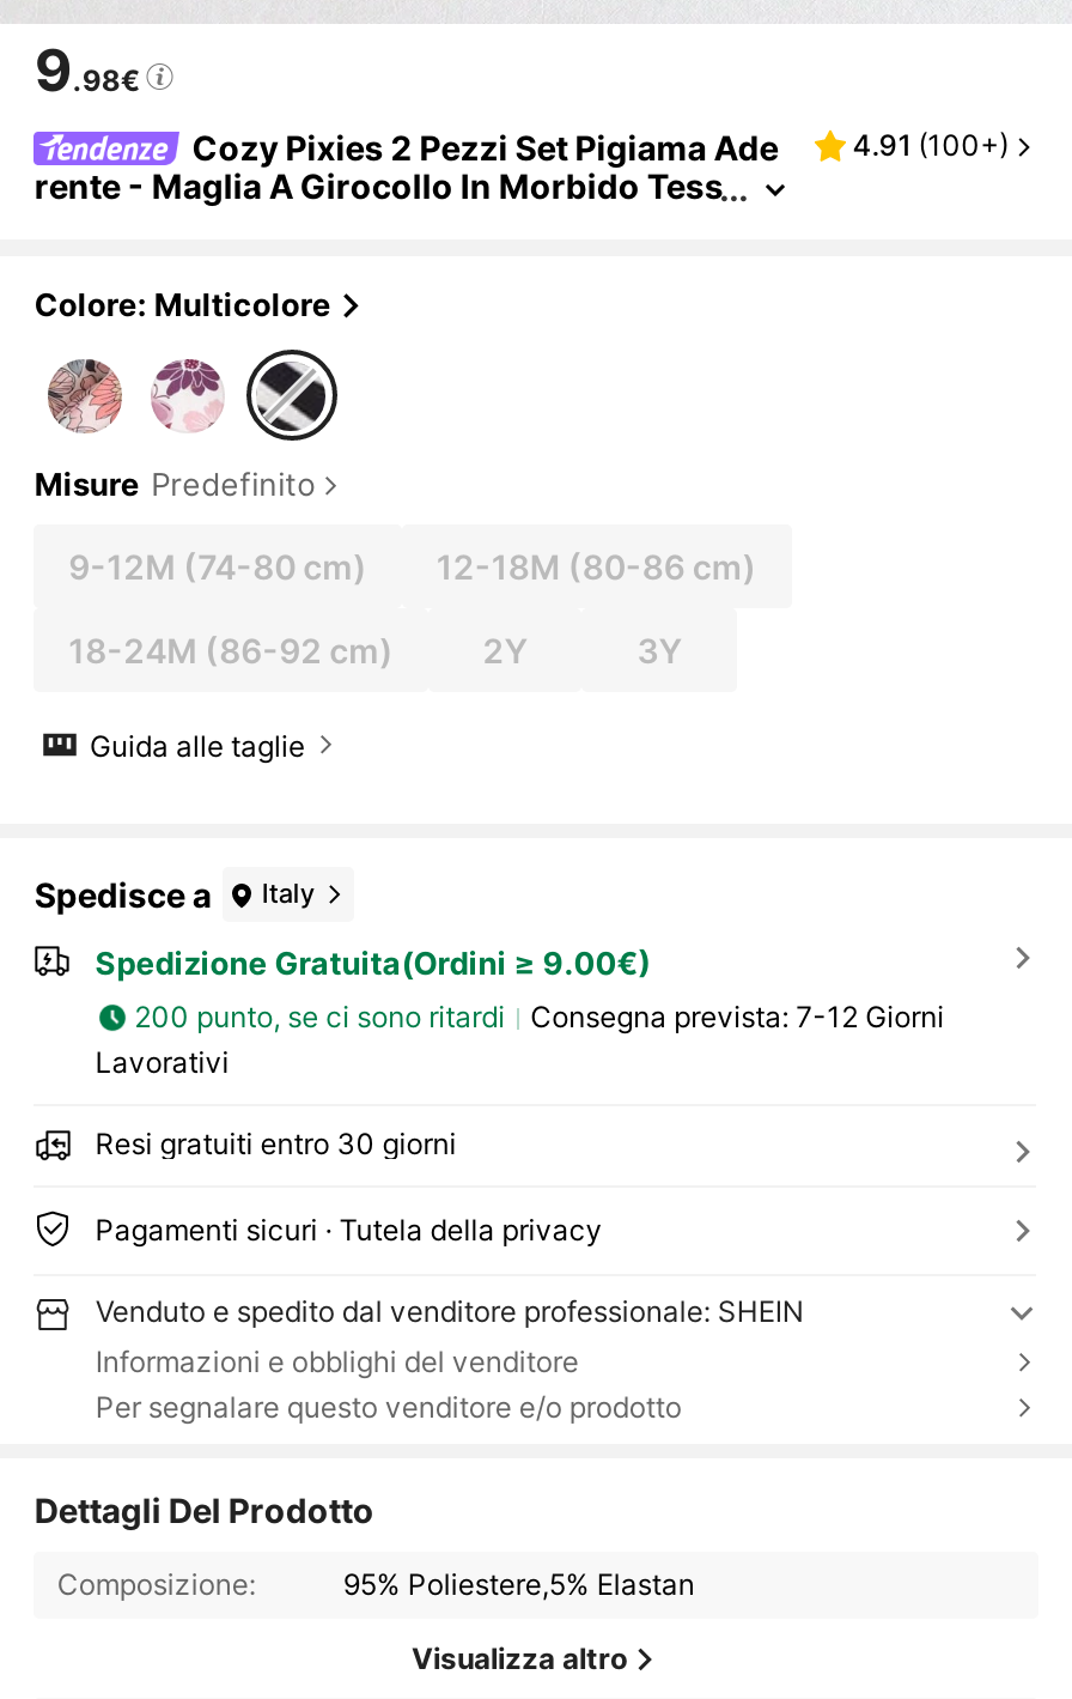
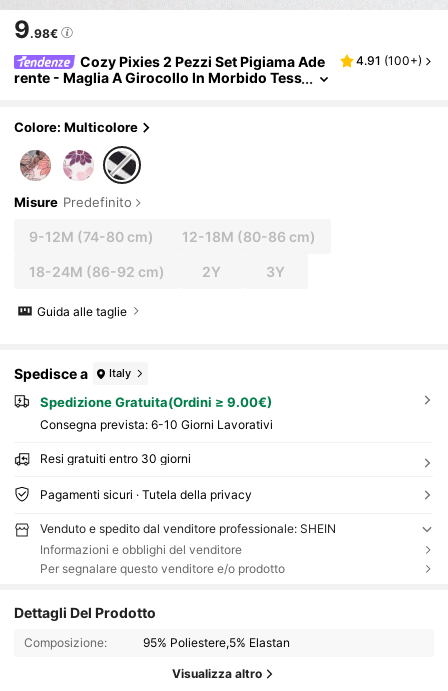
[95,999,944,1079] 200 punto, se ci sono ritardi | Consegna prevista: 7-12 Giorni | Lavorativi -> [40,417,273,432] Consegna prevista: 6-10 Giorni Lavorativi

